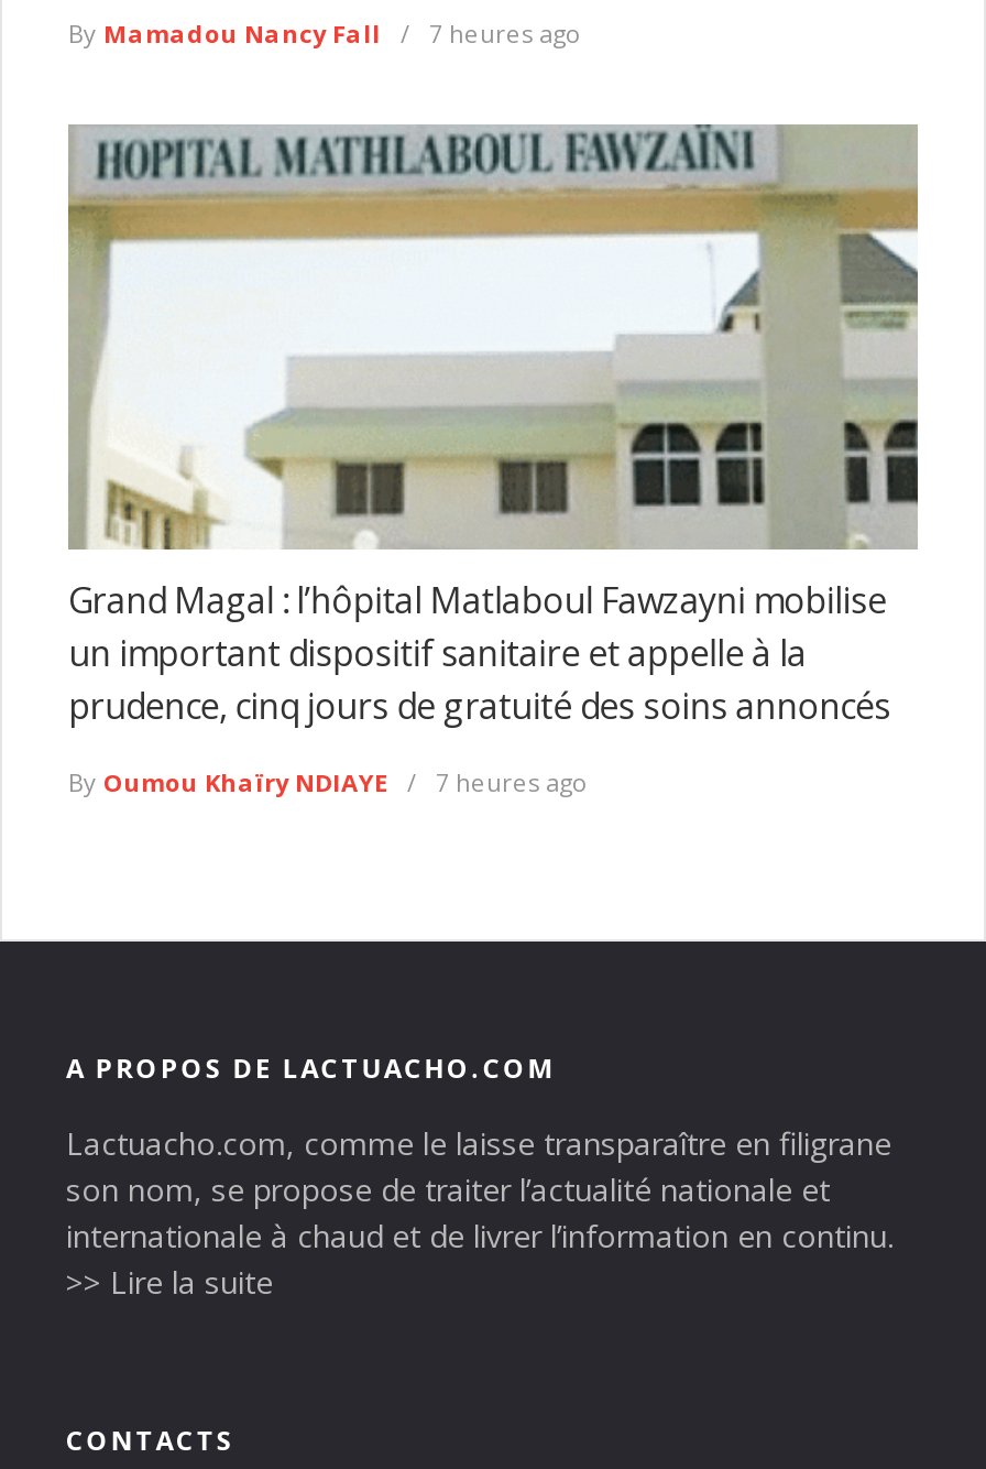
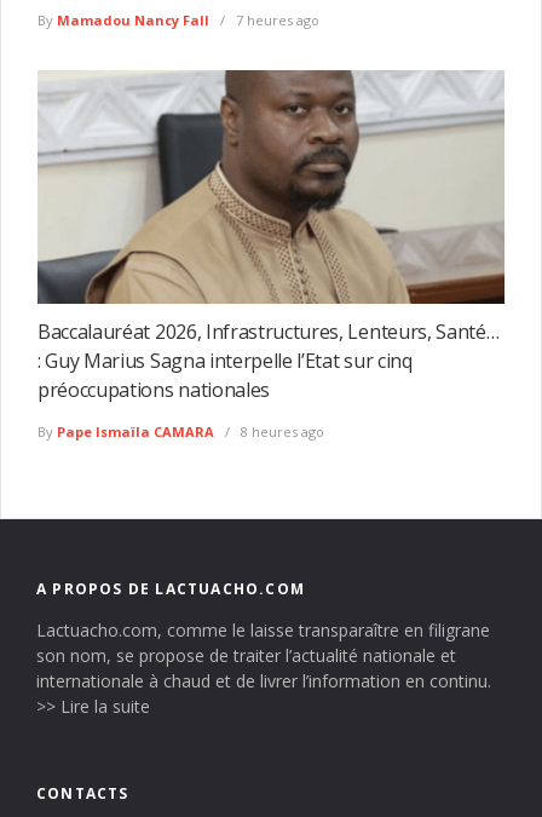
[68,124,920,730] [image] | Grand Magal : l’hôpital Matlaboul Fawzayni mobilise | un important dispositif sanitaire et appelle à la | prudence, cinq jours de gratuité des soins annoncés -> [38,70,506,403] [image] | Baccalauréat 2026, Infrastructures, Lenteurs, Santé… | : Guy Marius Sagna interpelle l’Etat sur cinq | préoccupations nationales
[68,765,588,798] By Oumou Khaïry NDIAYE | 7 heures ago -> [38,422,324,440] By Pape Ismaïla CAMARA | 8 heures ago

